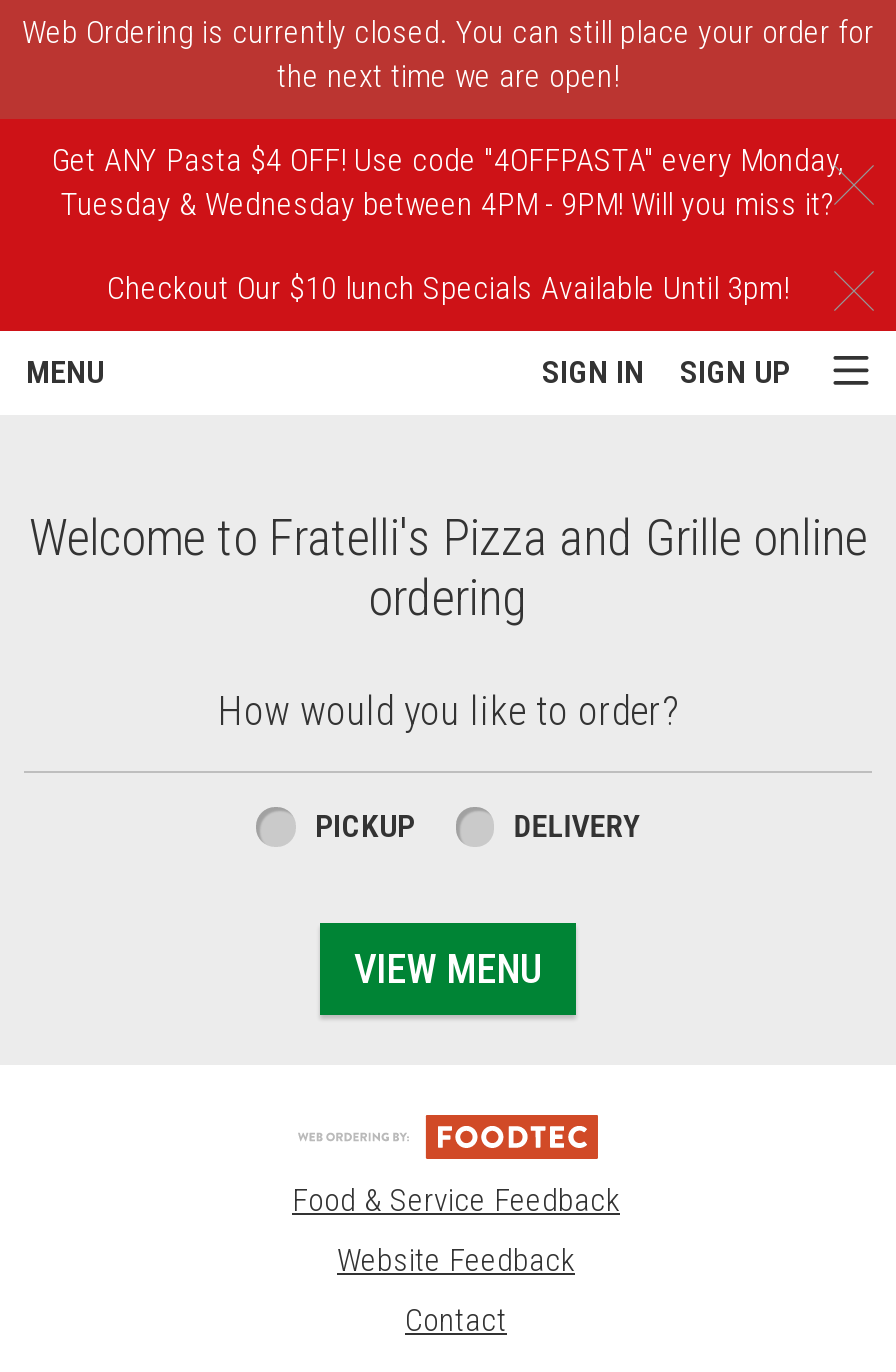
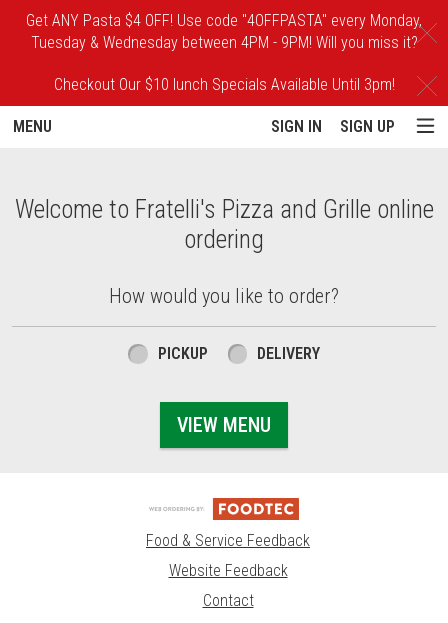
[22,13,874,95] Web Ordering is currently closed. You can still place your order for | the next time we are open! -> none

